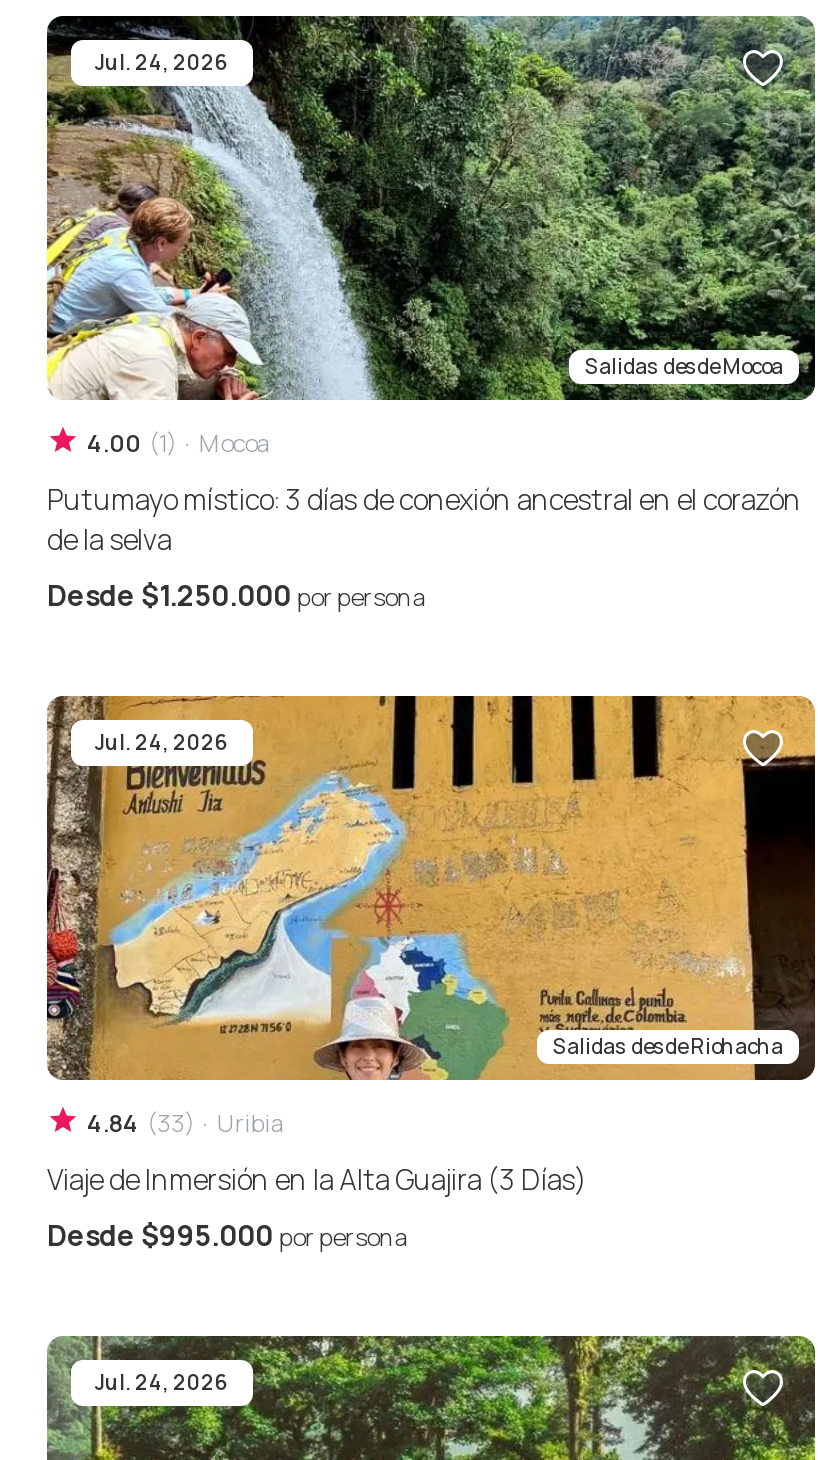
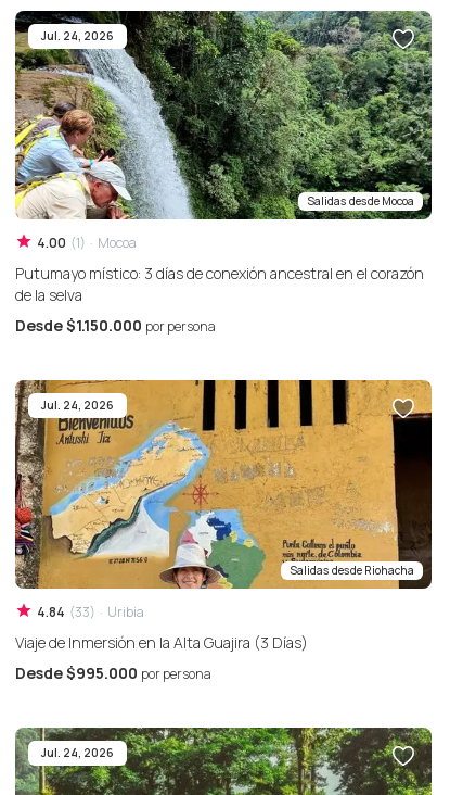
[47,576,427,614] Desde $1.250.000 por persona -> [15,315,216,336] Desde $1.150.000 por persona

